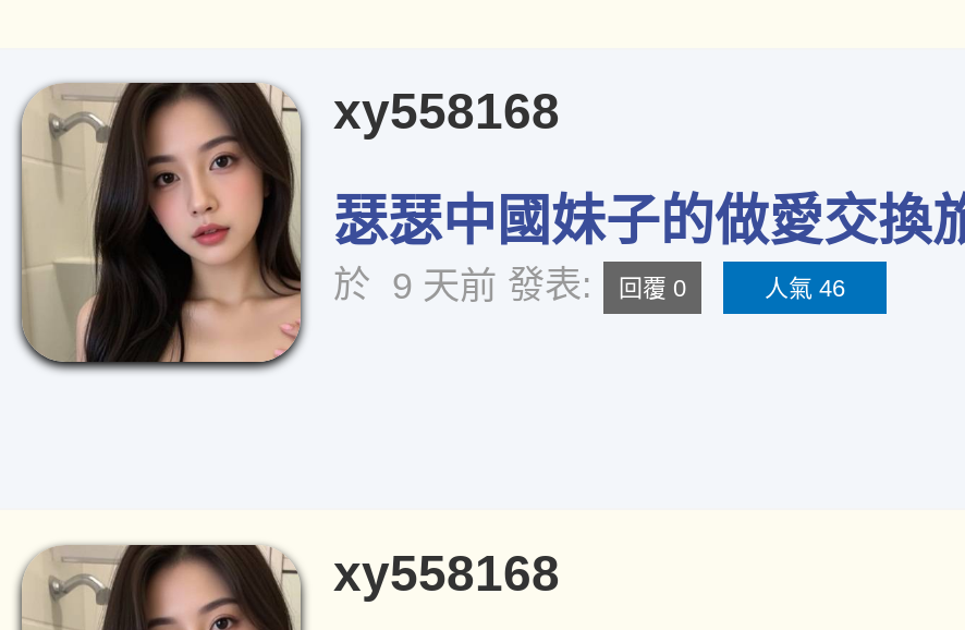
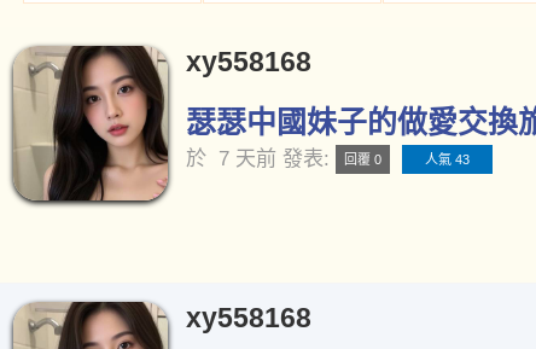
[333,263,686,306] 於9 天前發表: 回覆 0 -> [186,146,381,170] 於7 天前發表: 回覆 0
[765,275,845,301] 人氣 46 -> [425,152,470,167] 人氣 43

